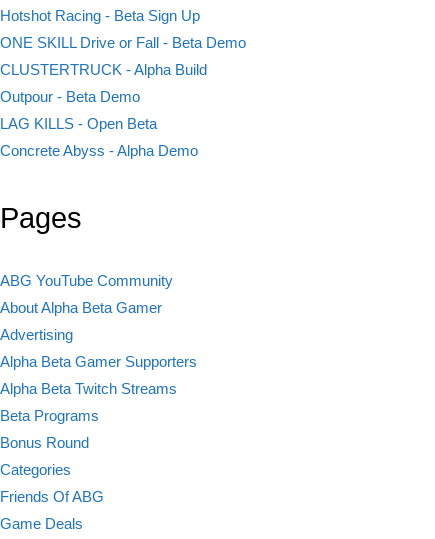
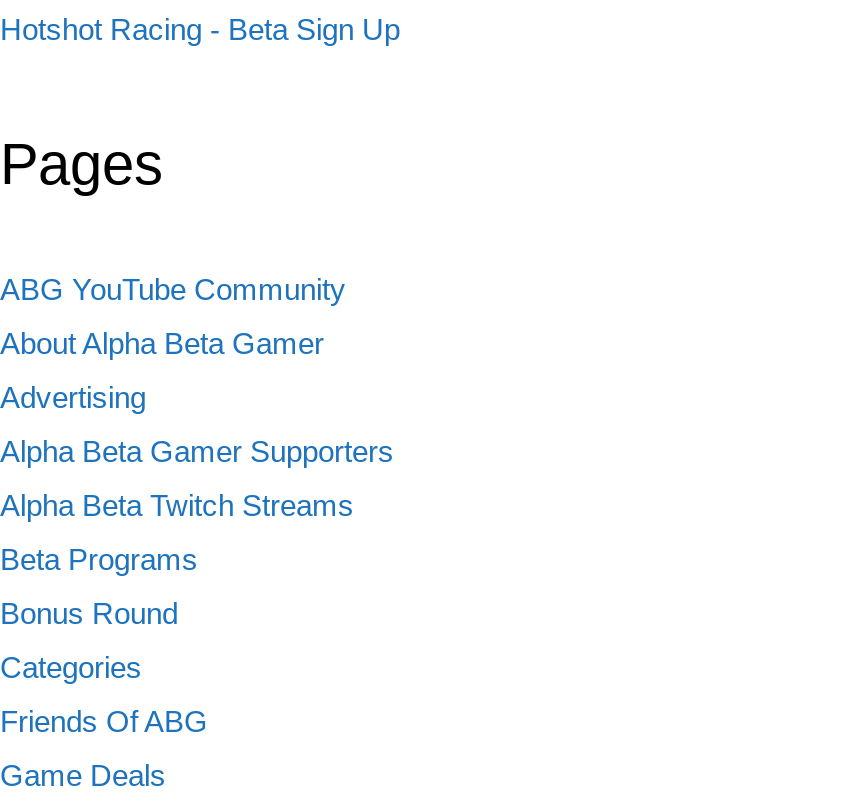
[0,34,246,159] ONE SKILL Drive or Fall - Beta Demo | CLUSTERTRUCK - Alpha Build | Outpour - Beta Demo | LAG KILLS - Open Beta | Concrete Abyss - Alpha Demo -> none

